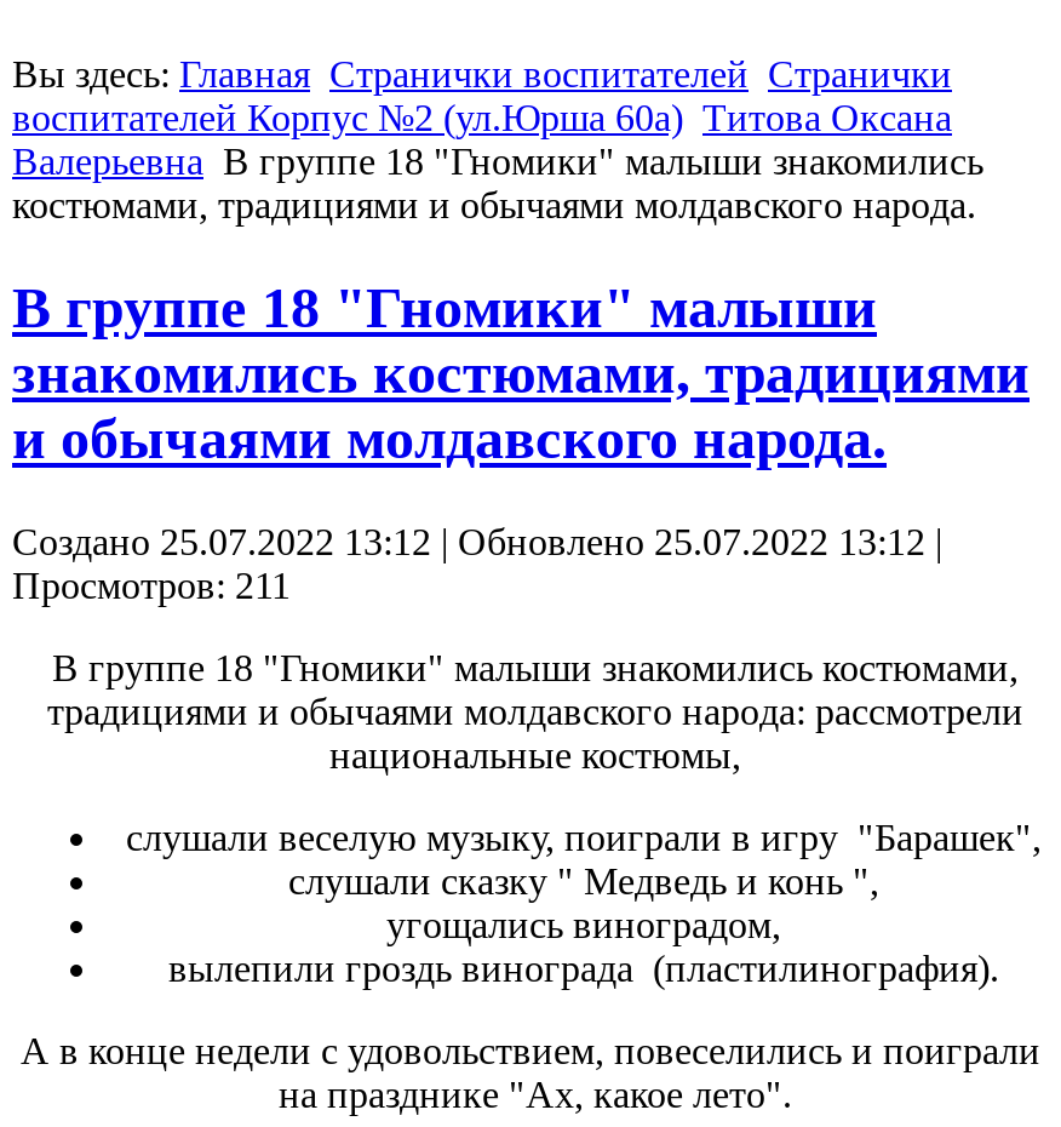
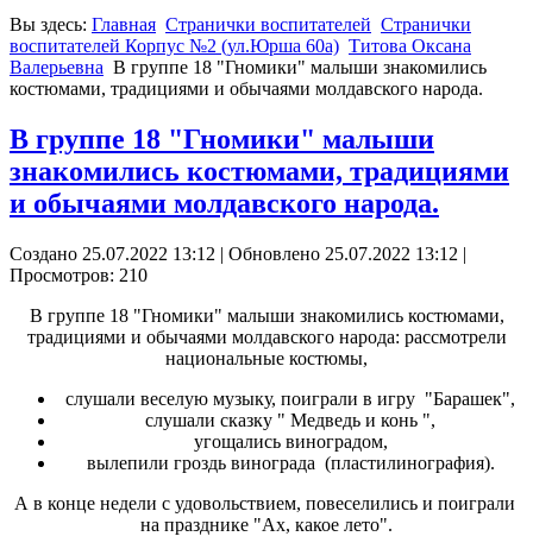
[12,565,291,606] Просмотров: 211 -> [10,265,148,285] Просмотров: 210

